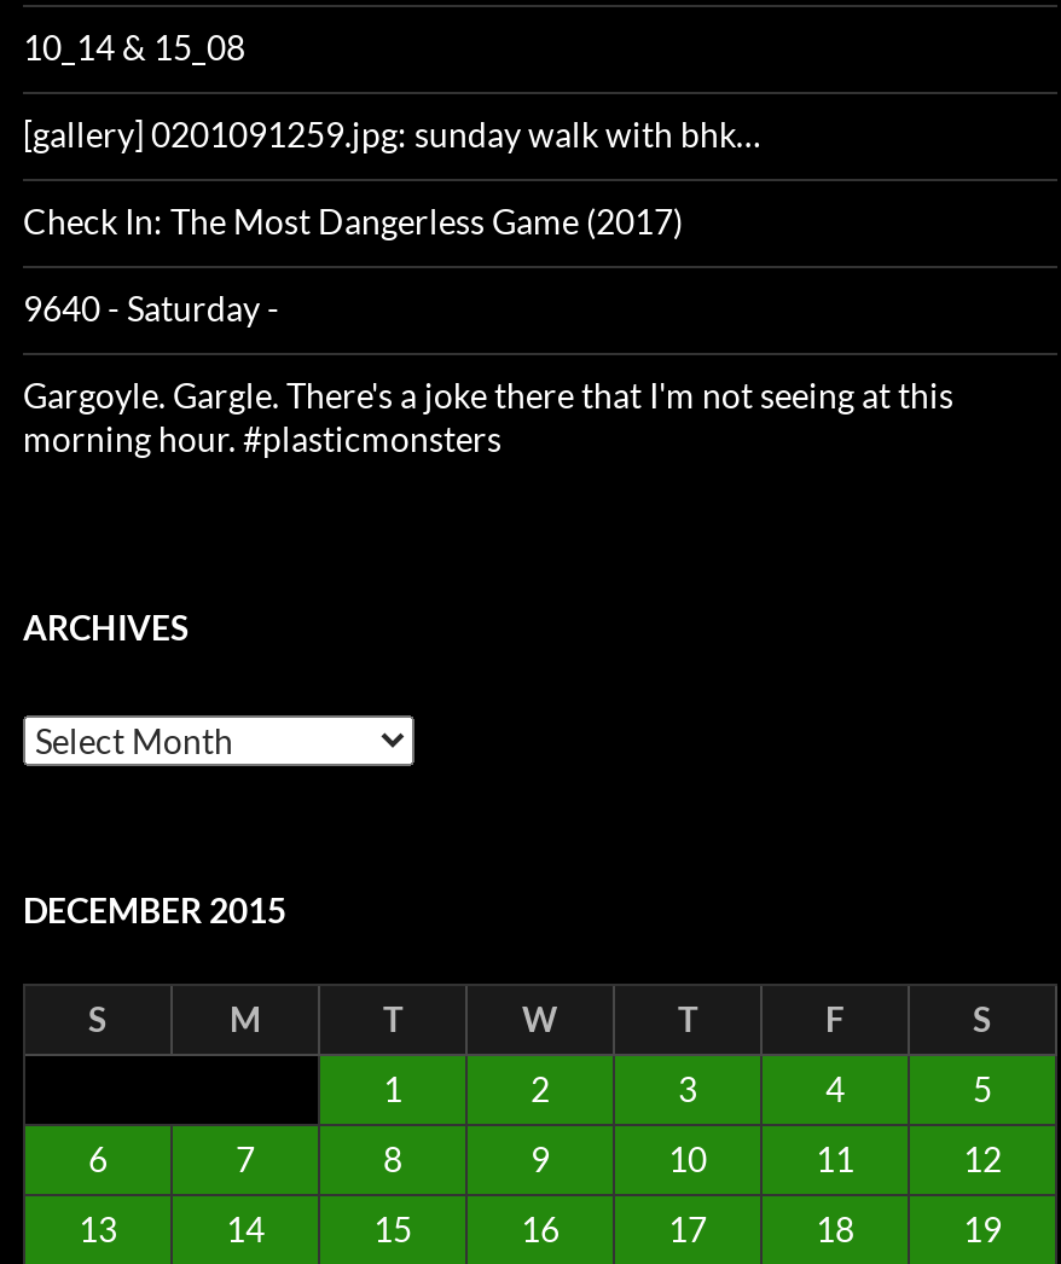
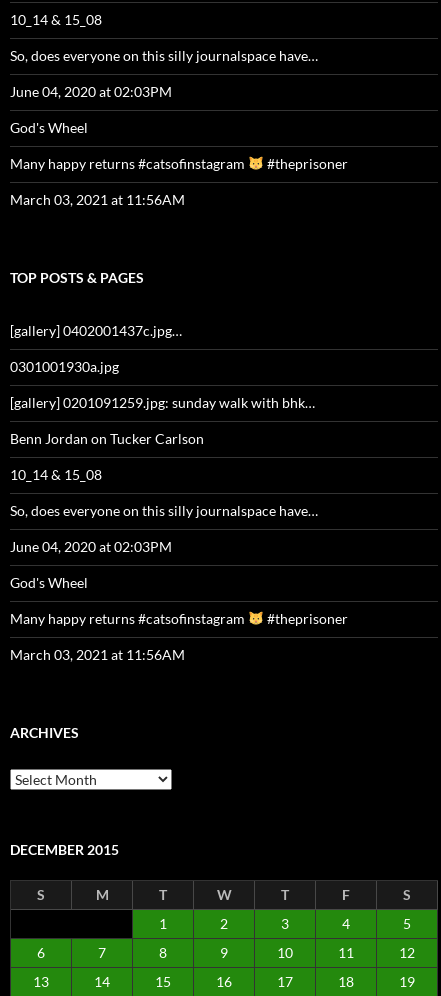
none -> [10,47,348,208] So, does everyone on this silly journalspace have… | June 04, 2020 at 02:03PM | God's Wheel | Many happy returns #catsofinstagram | #theprisoner | March 03, 2021 at 11:56AM
none -> [10,269,182,375] TOP POSTS & PAGES | [gallery] 0402001437c.jpg… | 0301001930a.jpg
[23,200,953,459] Check In: The Most Dangerless Game (2017) | 9640 - Saturday - | Gargoyle. Gargle. There's a joke there that I'm not seeing at this | morning hour. #plasticmonsters -> [10,430,348,663] Benn Jordan on Tucker Carlson | 10_14 & 15_08 | So, does everyone on this silly journalspace have… | June 04, 2020 at 02:03PM | God's Wheel | Many happy returns #catsofinstagram | #theprisoner | March 03, 2021 at 11:56AM

